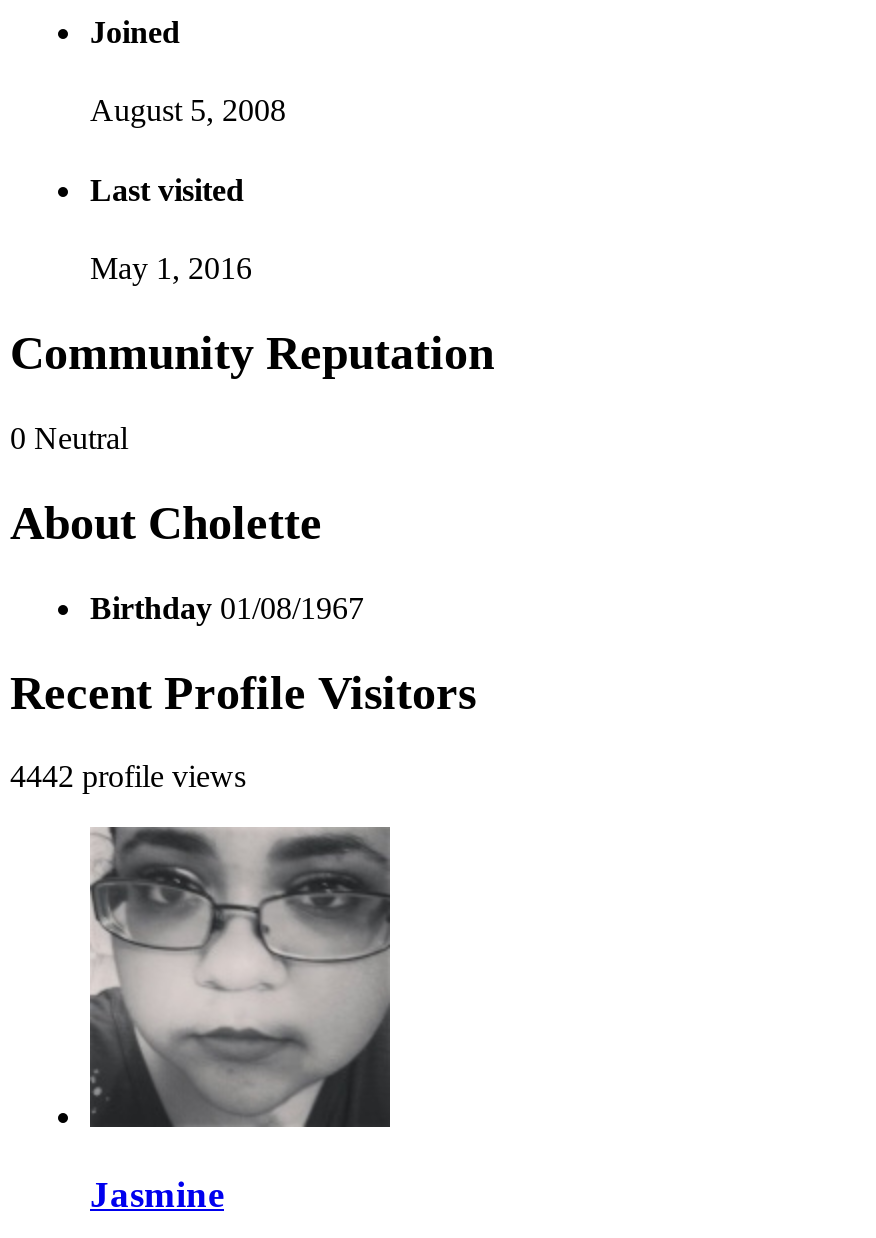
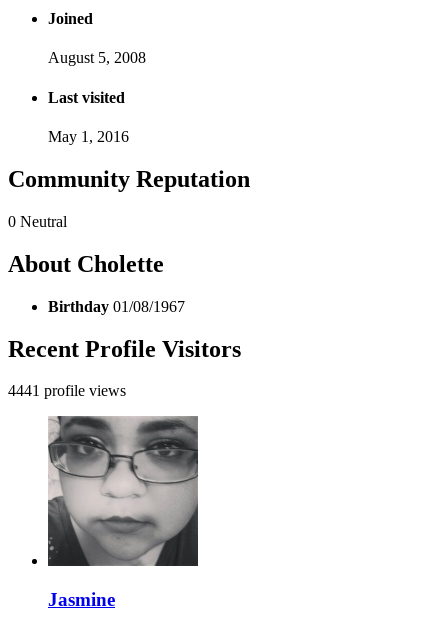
[10,760,246,794] 4442 profile views -> [8,382,126,399] 4441 profile views

